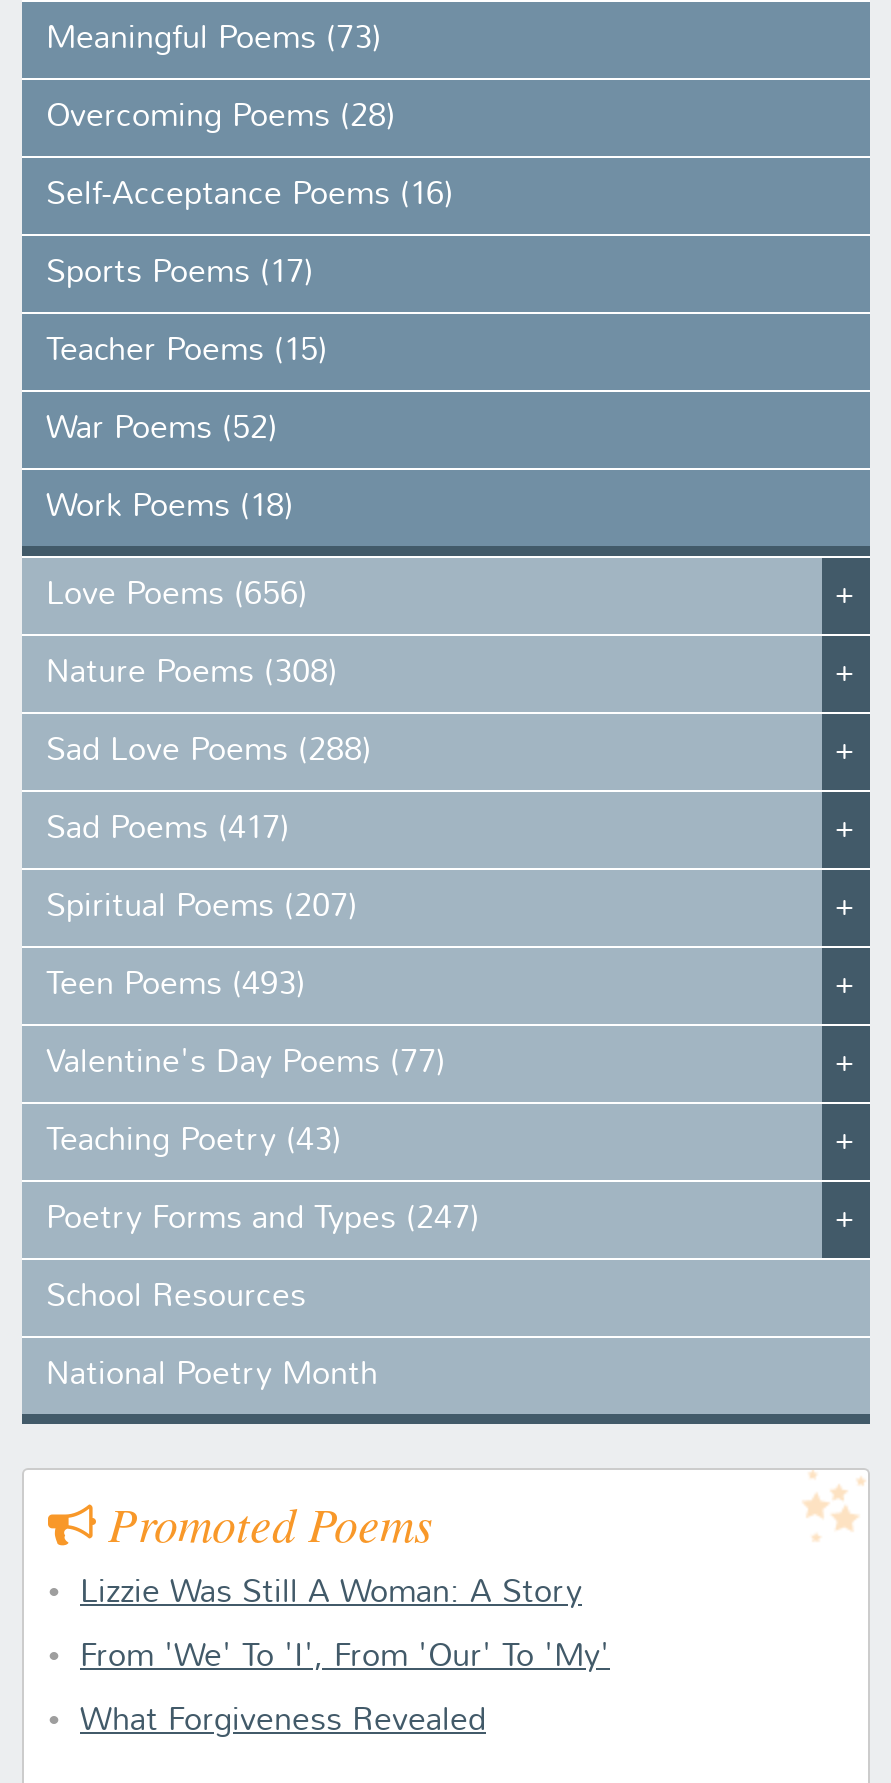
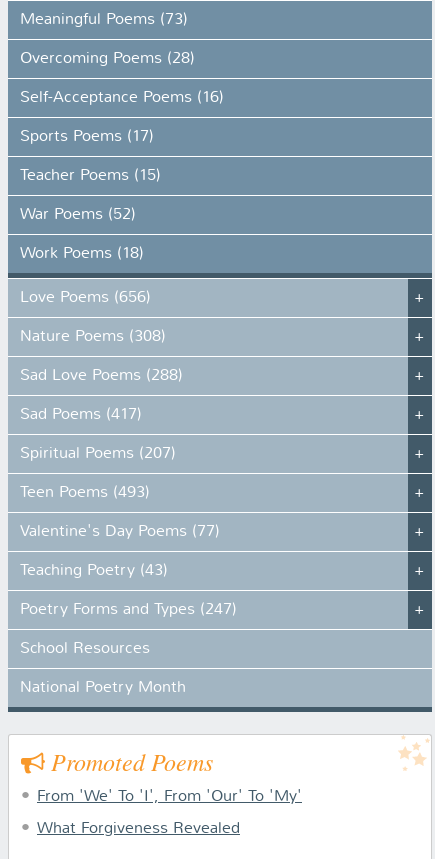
[80,1578,582,1610] Lizzie Was Still A Woman: A Story -> none

